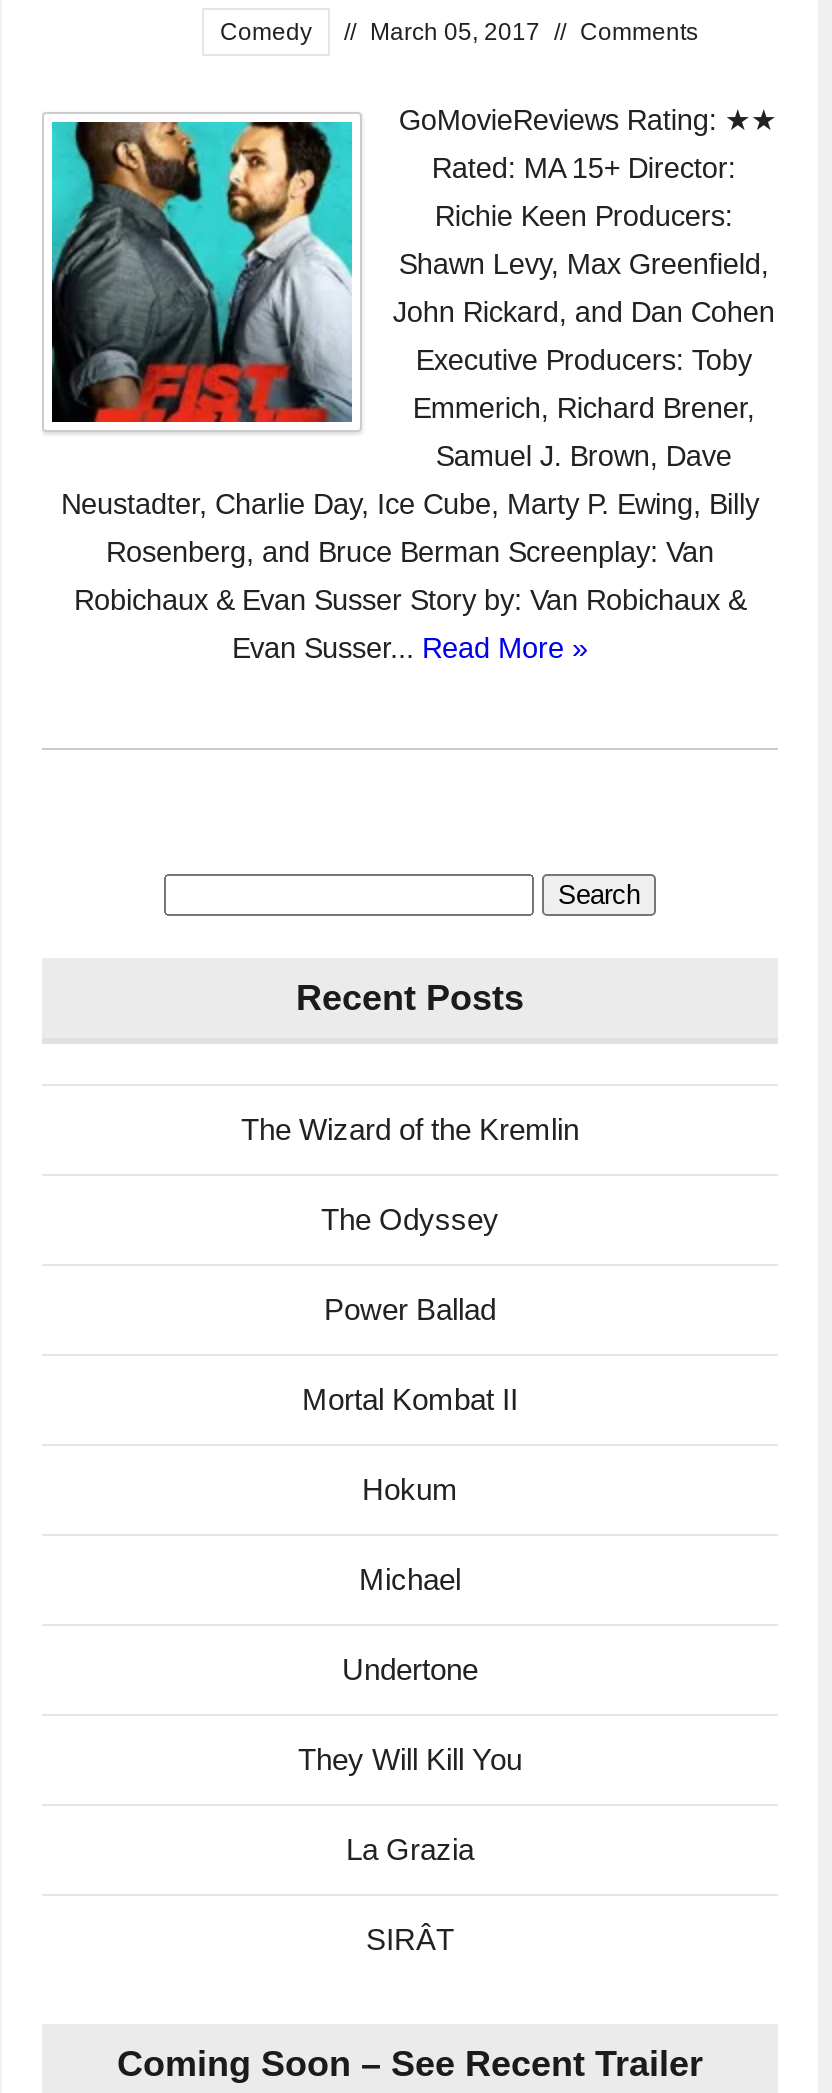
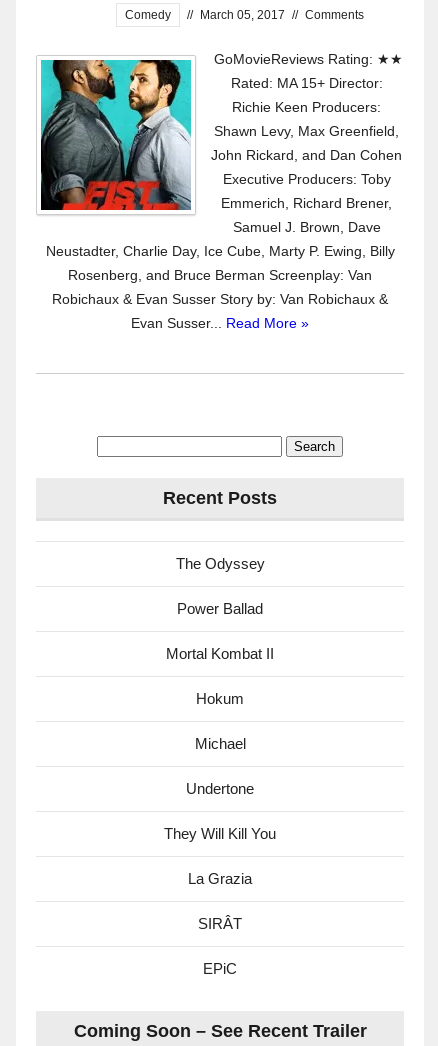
[241,1113,579,1147] The Wizard of the Kremlin -> none
moved [298,1203,522,1957] -> [164,555,276,932]: The Odyssey | Power Ballad | Mortal Kombat II | ... | La Grazia | SIRÂT
none -> [203,960,237,977] EPiC

